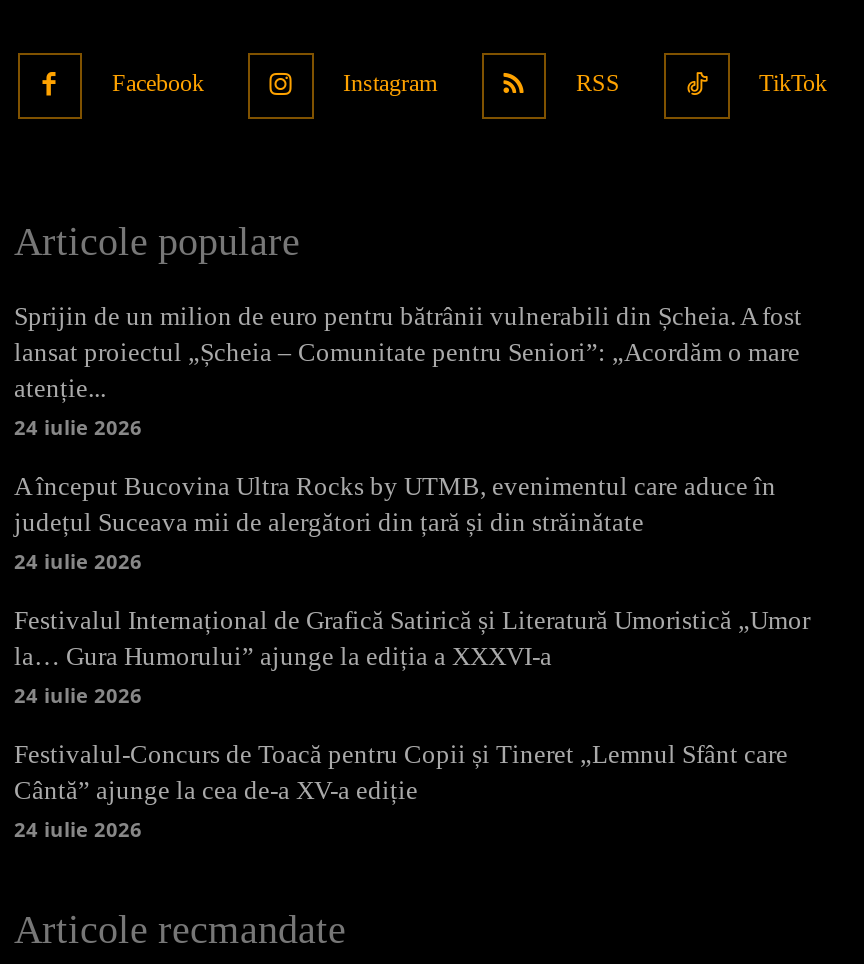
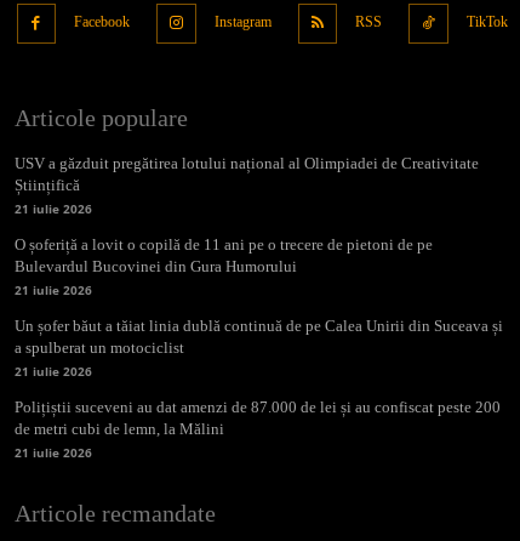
[14,300,802,440] Sprijin de un milion de euro pentru bătrânii vulnerabili din Șcheia. A fost | lansat proiectul „Șcheia – Comunitate pentru Seniori”: „Acordăm o mare | atenție... | 24 iulie 2026 -> [15,154,479,217] USV a găzduit pregătirea lotului național al Olimpiadei de Creativitate | Științifică | 21 iulie 2026
[14,470,776,574] A început Bucovina Ultra Rocks by UTMB, evenimentul care aduce în | județul Suceava mii de alergători din țară și din străinătate | 24 iulie 2026 -> [15,235,433,298] O șoferiță a lovit o copilă de 11 ani pe o trecere de pietoni de pe | Bulevardul Bucovinei din Gura Humorului | 21 iulie 2026
[14,604,810,708] Festivalul Internațional de Grafică Satirică și Literatură Umoristică „Umor | la… Gura Humorului” ajunge la ediția a XXXVI-a | 24 iulie 2026 -> [15,316,503,379] Un șofer băut a tăiat linia dublă continuă de pe Calea Unirii din Suceava și | a spulberat un motociclist | 21 iulie 2026
[14,738,788,842] Festivalul-Concurs de Toacă pentru Copii și Tineret „Lemnul Sfânt care | Cântă” ajunge la cea de-a XV-a ediție | 24 iulie 2026 -> [15,398,501,461] Polițiștii suceveni au dat amenzi de 87.000 de lei și au confiscat peste 200 | de metri cubi de lemn, la Mălini | 21 iulie 2026

